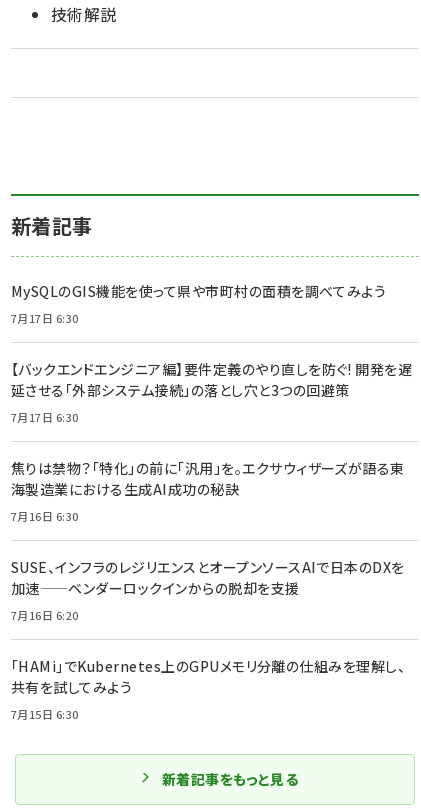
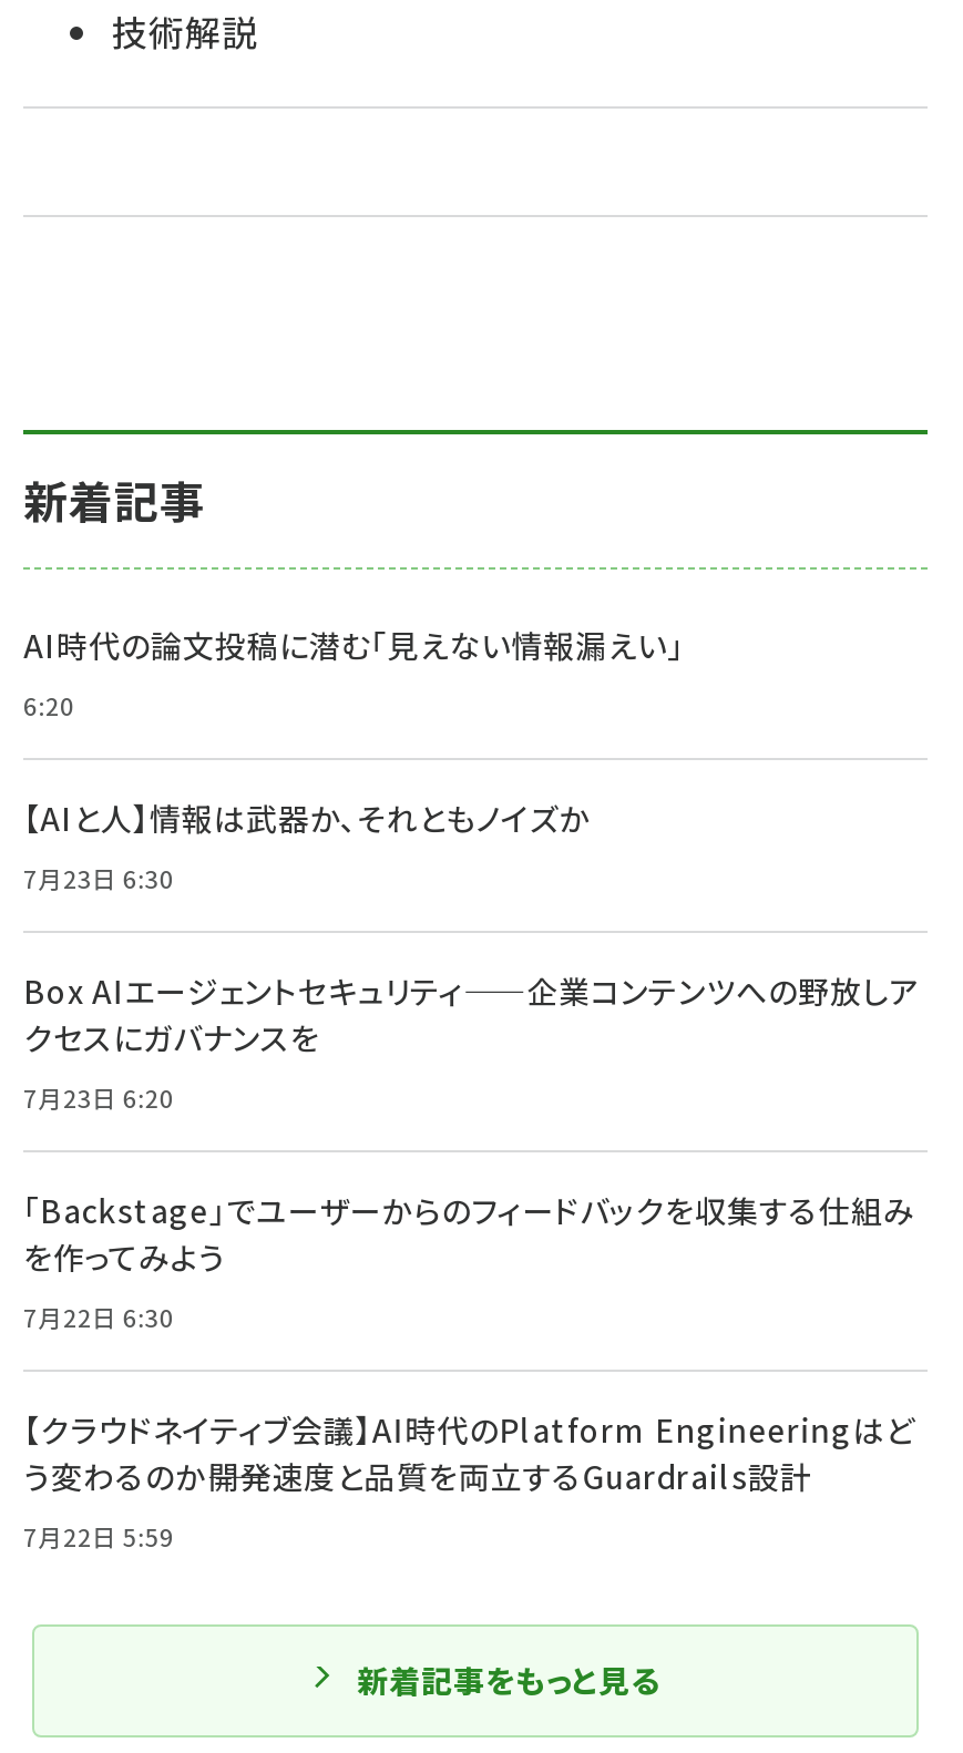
[11,281,386,326] MySQLのGIS機能を使って県や市町村の面積を調べてみよう | 7月17日 6:30 -> [23,623,684,722] AI時代の論文投稿に潜む「見えない情報漏えい」 | 6:20
[11,359,412,425] 【バックエンドエンジニア編】要件定義のやり直しを防ぐ! 開発を遅 | 延させる「外部システム接続」の落とし穴と3つの回避策 | 7月17日 6:30 -> [23,796,591,895] 【AIと人】情報は武器か、それともノイズか | 7月23日 6:30
[11,458,405,524] 焦りは禁物？「特化」の前に「汎用」を。エクサウィザーズが語る東 | 海製造業における生成AI成功の秘訣 | 7月16日 6:30 -> [23,968,920,1115] Box AIエージェントセキュリティ——企業コンテンツへの野放しア | クセスにガバナンスを | 7月23日 6:20
[11,557,405,623] SUSE、インフラのレジリエンスとオープンソースAIで日本のDXを | 加速——ベンダーロックインからの脱却を支援 | 7月16日 6:20 -> [23,1188,915,1334] 「Backstage」でユーザーからのフィードバックを収集する仕組み | を作ってみよう | 7月22日 6:30
[11,656,405,722] 「HAMi」でKubernetes上のGPUメモリ分離の仕組みを理解し、 | 共有を試してみよう | 7月15日 6:30 -> [23,1407,915,1554] 【クラウドネイティブ会議】AI時代のPlatform Engineeringはど | う変わるのか――開発速度と品質を両立するGuardrails設計 | 7月22日 5:59

